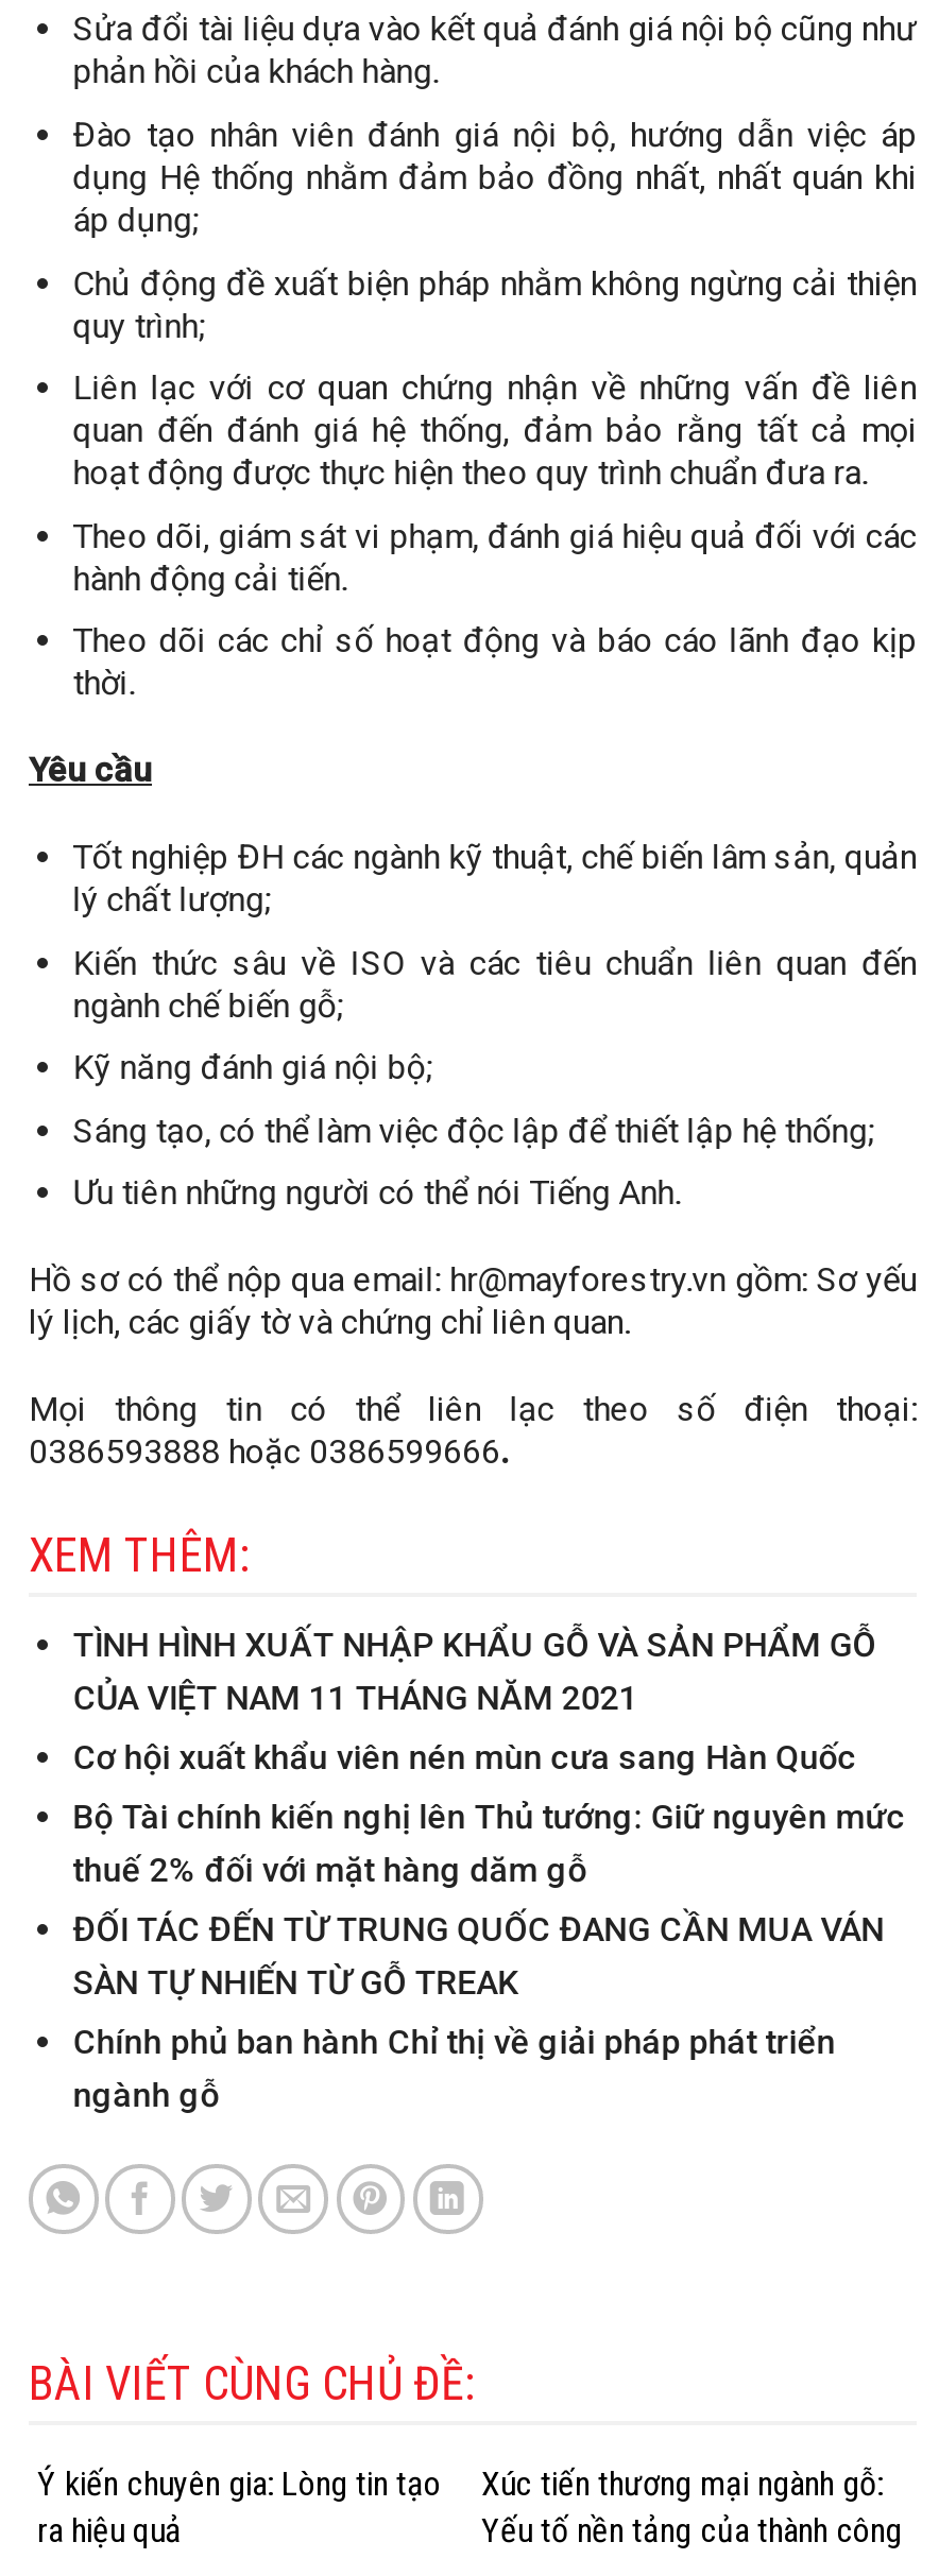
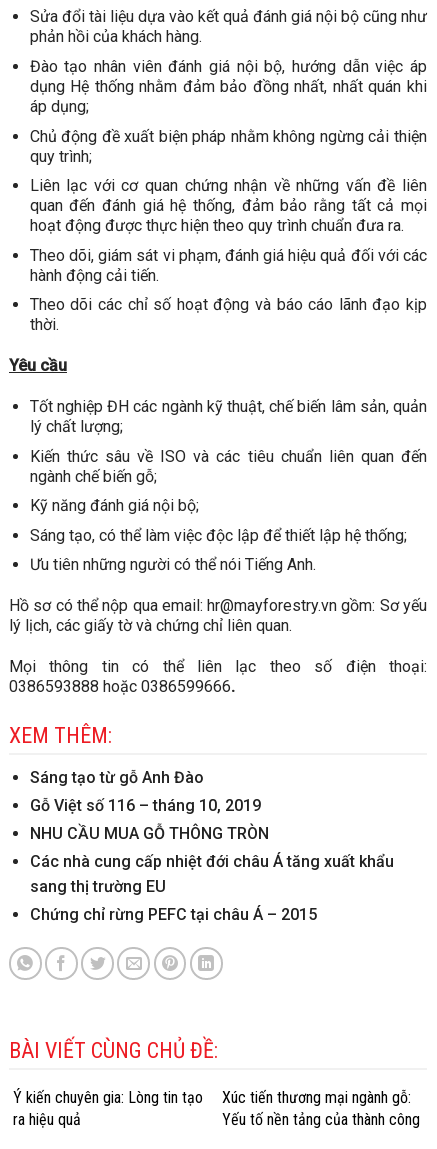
[73,1624,876,1717] TÌNH HÌNH XUẤT NHẬP KHẨU GỖ VÀ SẢN PHẨM GỖ | CỦA VIỆT NAM 11 THÁNG NĂM 2021 -> [30,768,204,787] Sáng tạo từ gỗ Anh Đào
[73,1737,857,1777] Cơ hội xuất khẩu viên nén mùn cưa sang Hàn Quốc -> [30,796,261,815] Gỗ Việt số 116 – tháng 10, 2019
[73,1796,906,1889] Bộ Tài chính kiến nghị lên Thủ tướng: Giữ nguyên mức | thuế 2% đối với mặt hàng dăm gỗ -> [30,824,269,843] NHU CẦU MUA GỖ THÔNG TRÒN
[73,1909,884,2002] ĐỐI TÁC ĐẾN TỪ TRUNG QUỐC ĐANG CẦN MUA VÁN | SÀN TỰ NHIẾN TỪ GỖ TREAK -> [30,852,394,896] Các nhà cung cấp nhiệt đới châu Á tăng xuất khẩu | sang thị trường EU
[73,2021,836,2115] Chính phủ ban hành Chỉ thị về giải pháp phát triển | ngành gỗ -> [30,905,317,924] Chứng chỉ rừng PEFC tại châu Á – 2015

